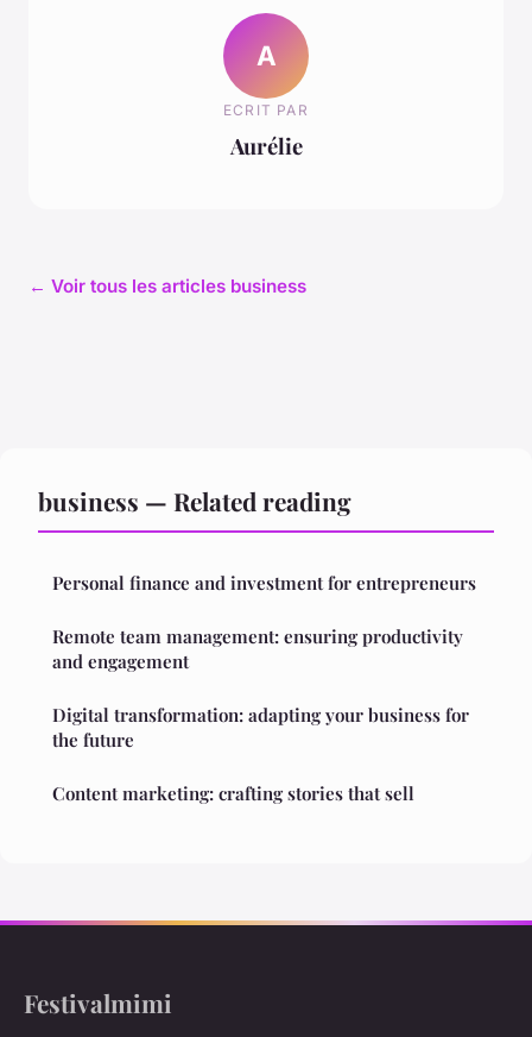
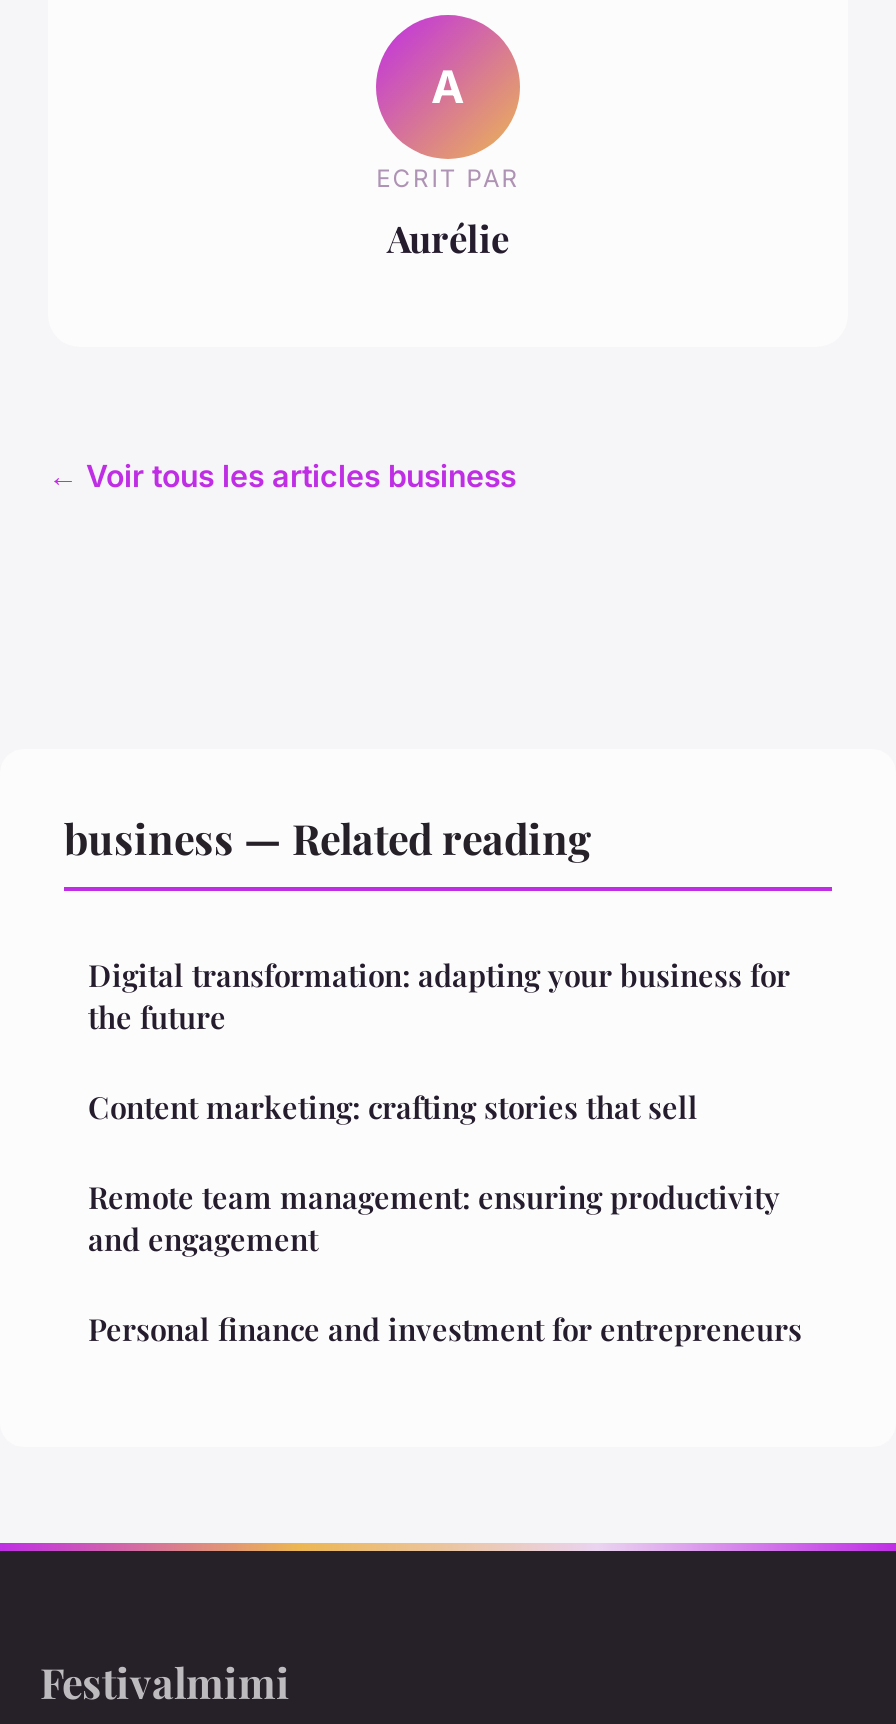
moved [52,571,476,673] -> [88,1176,802,1348]: Personal finance and investment for entrepreneurs | Remote team management: ensuring productivity | and engagement
moved [52,703,469,805] -> [88,954,790,1126]: Digital transformation: adapting your business for | the future | Content marketing: crafting stories that sell

